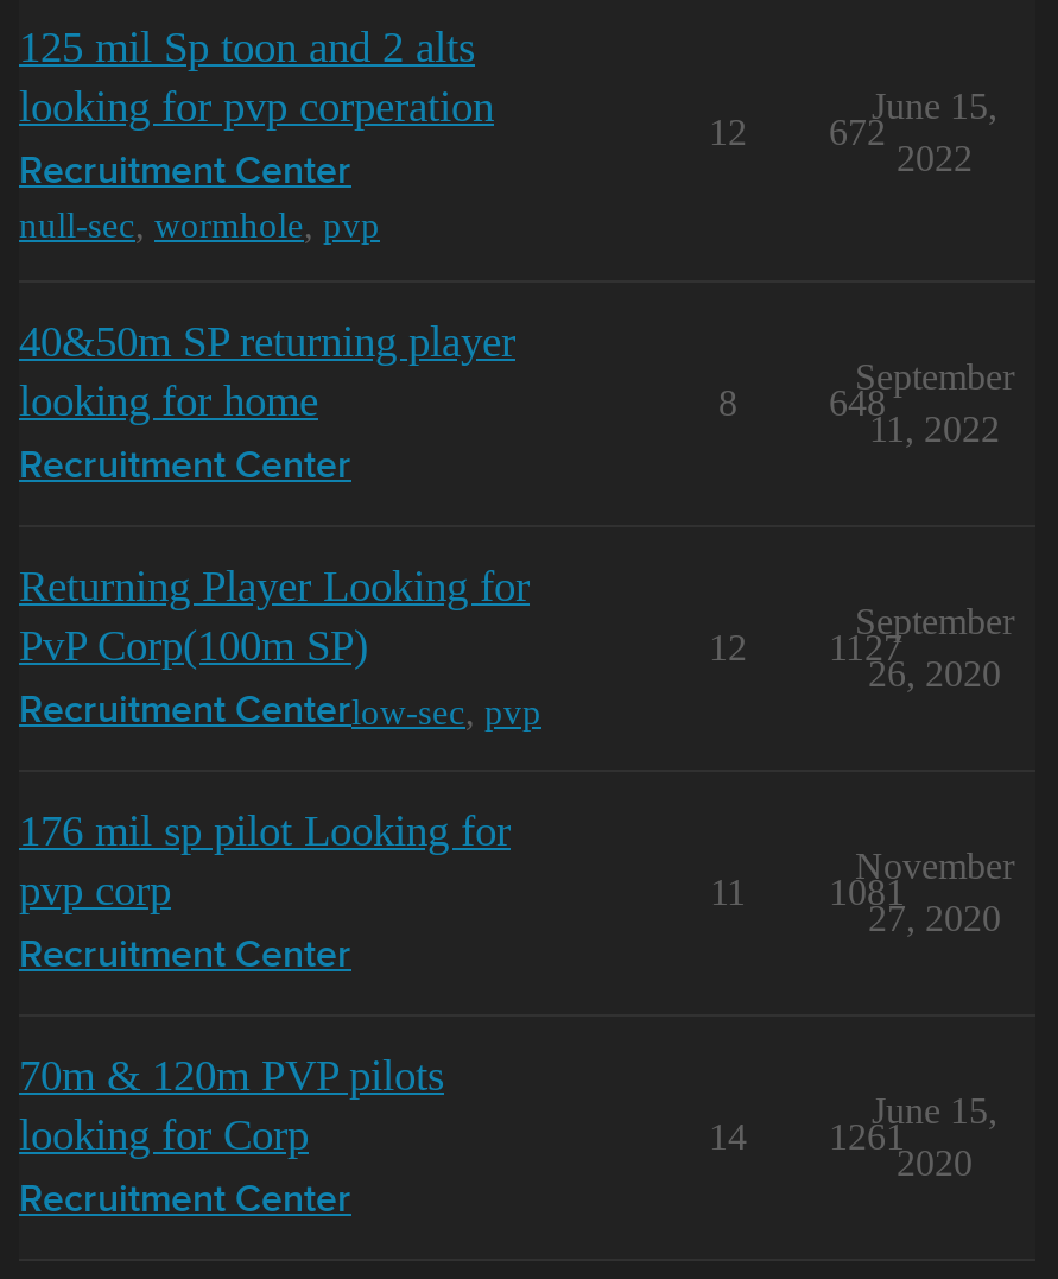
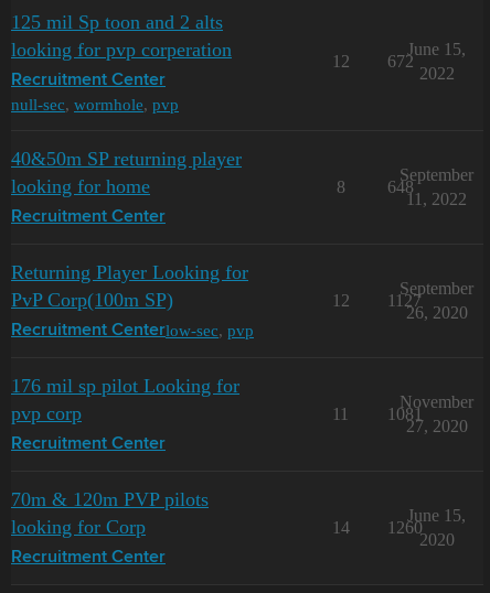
[829,1116,905,1156] 1261 -> [387,518,423,537] 1260

